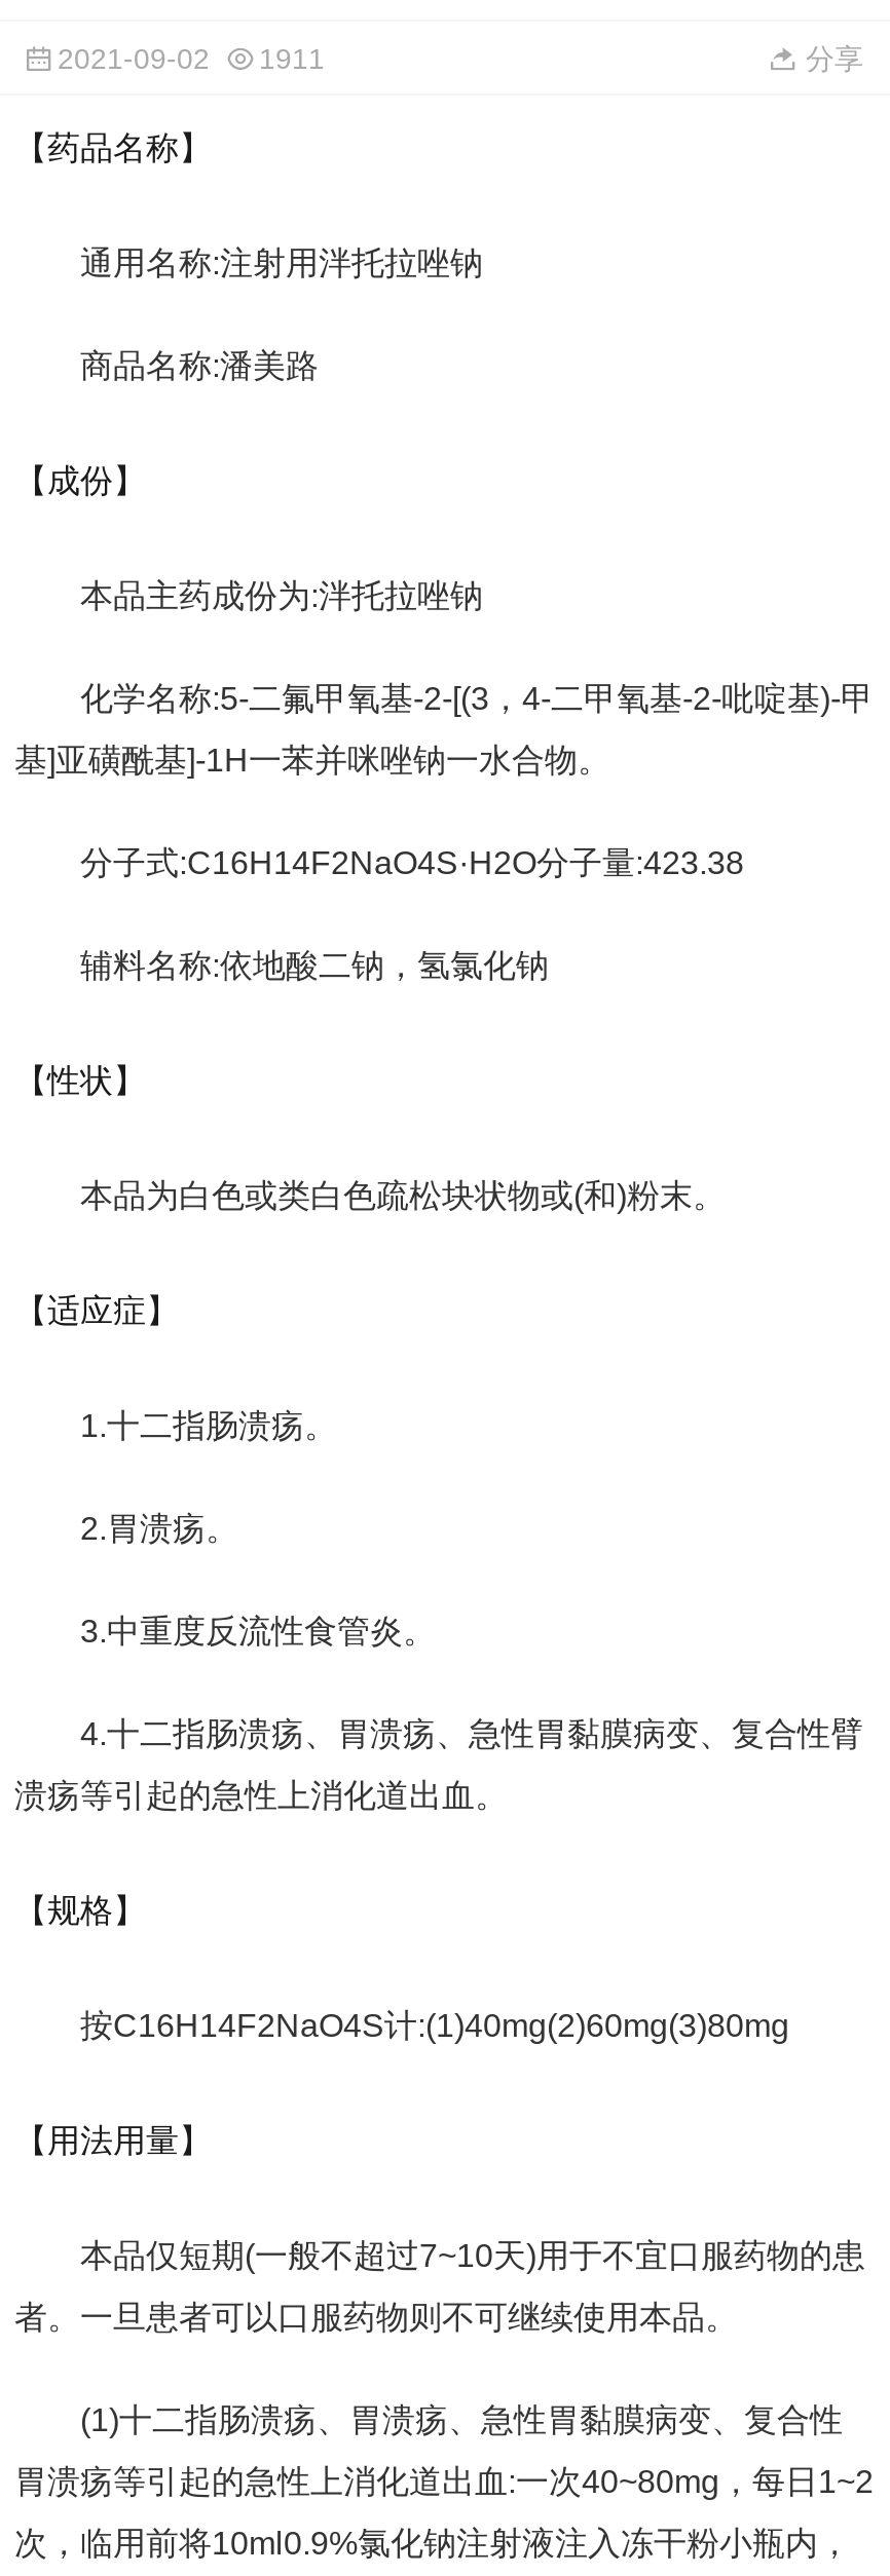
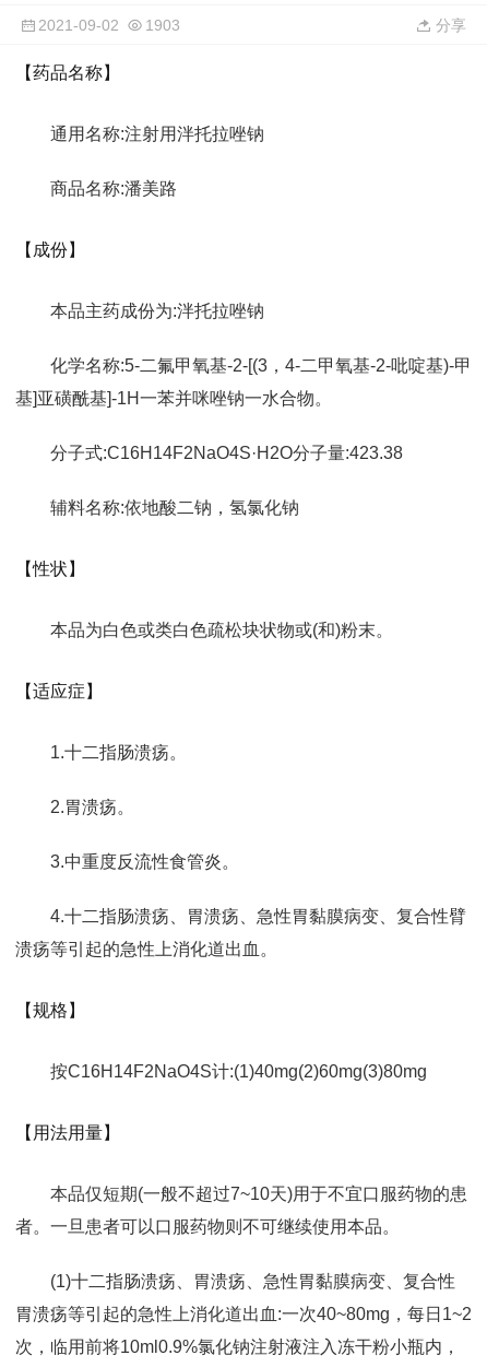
[58,41,325,74] 2021-09-02 1911 -> [38,16,180,33] 2021-09-02 1903

